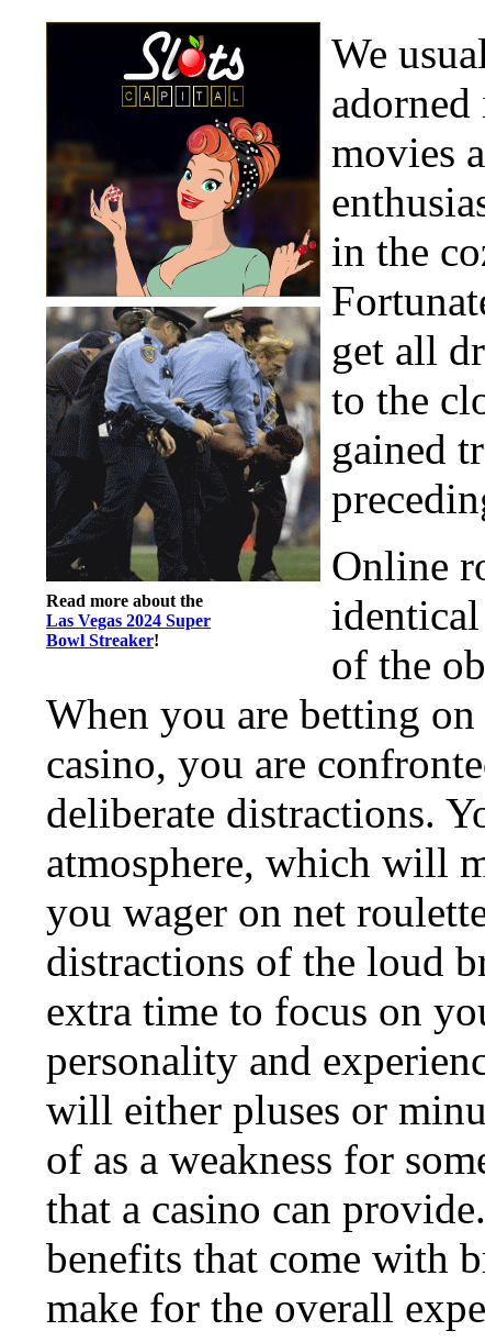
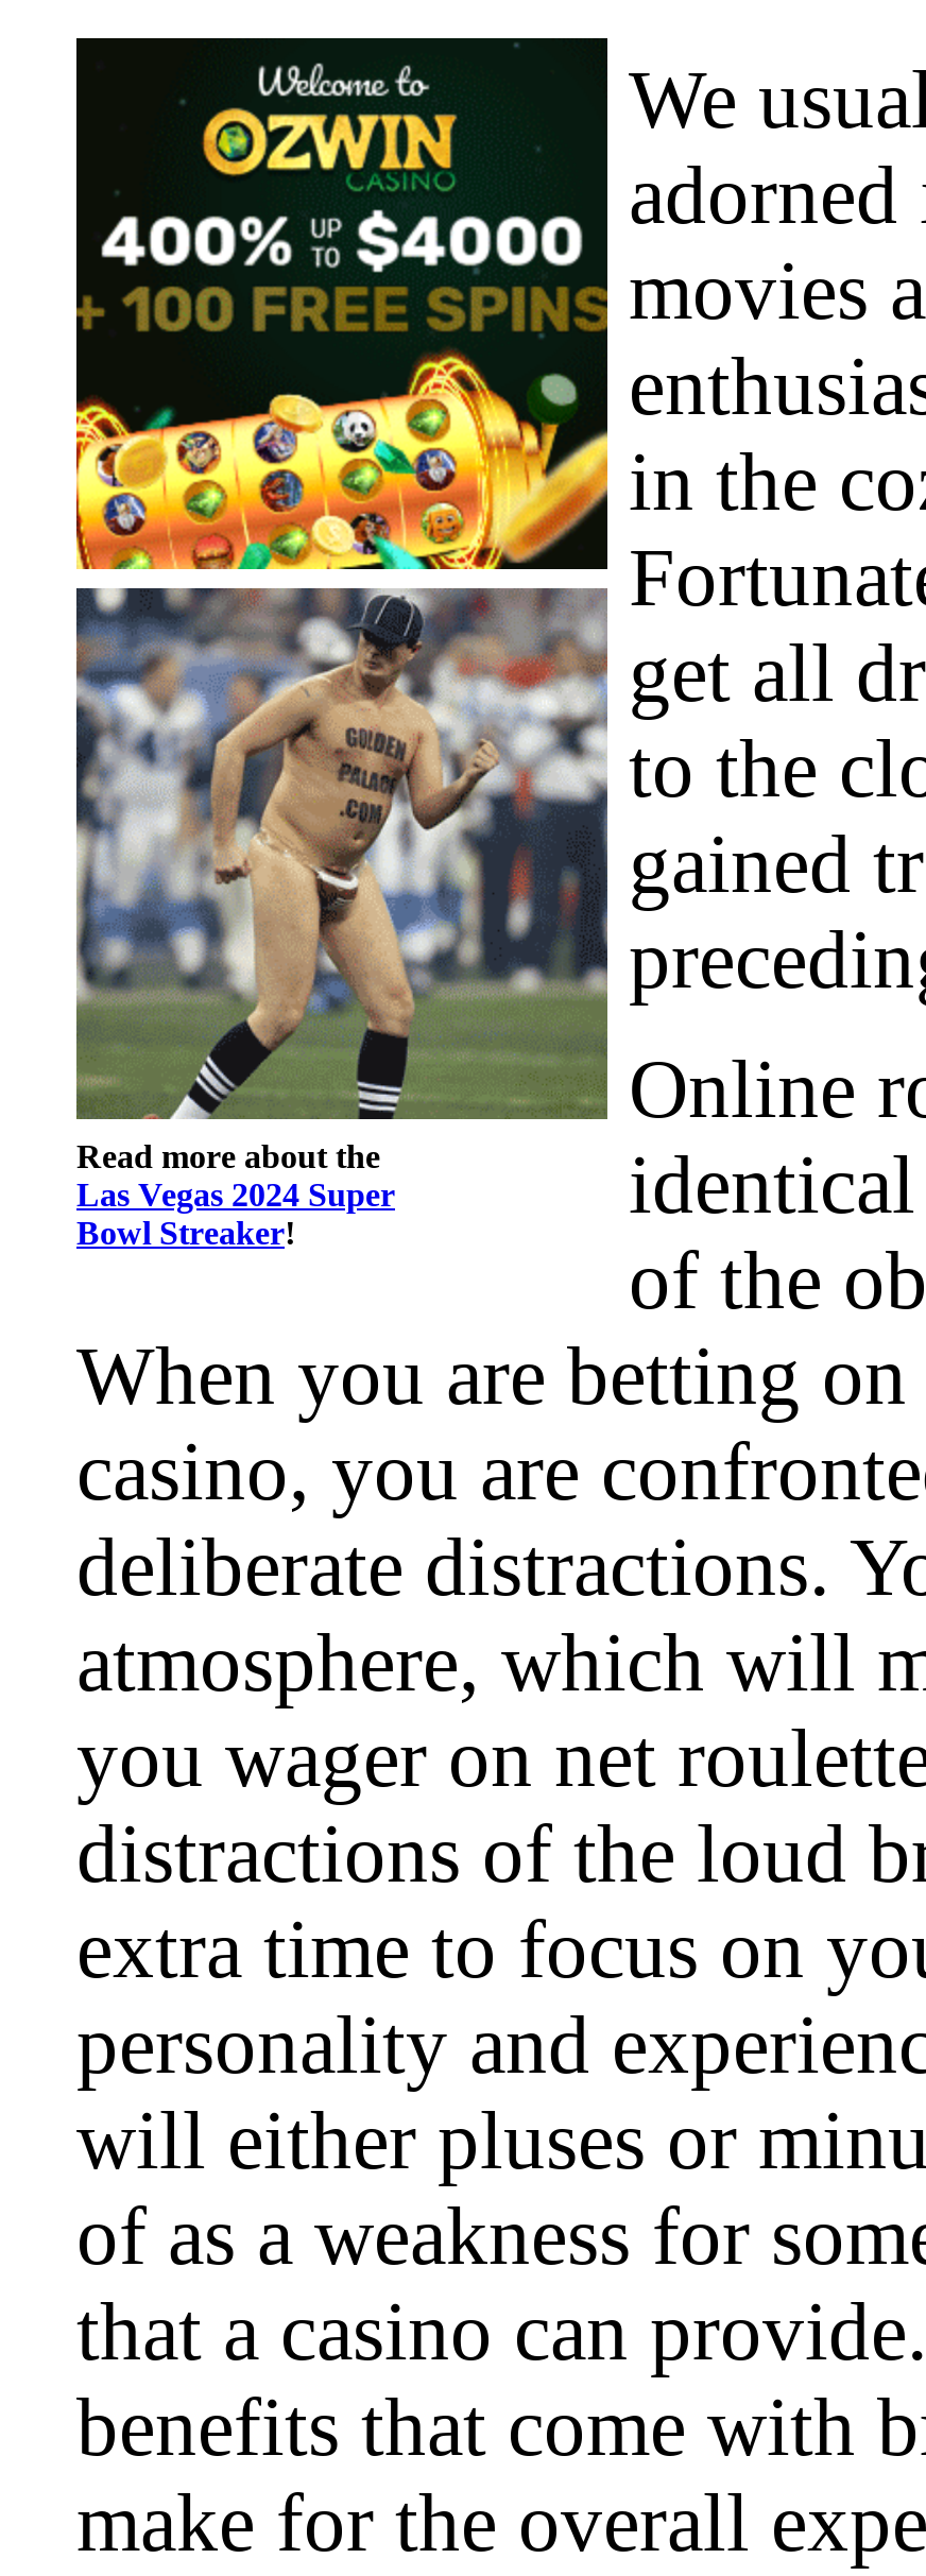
[45,22,322,298] [image] -> [74,38,610,571] [image]
[45,306,322,583] [image] -> [74,586,610,1121] [image]

